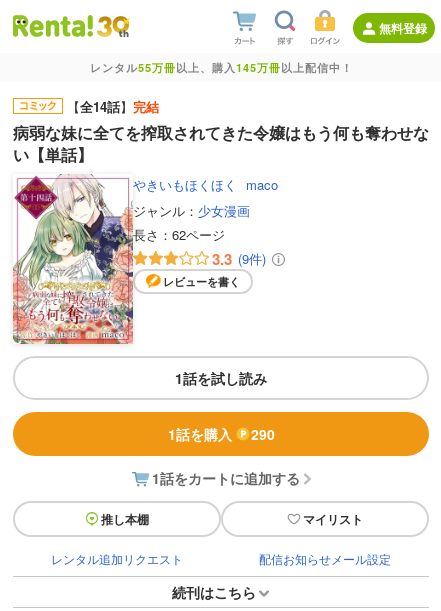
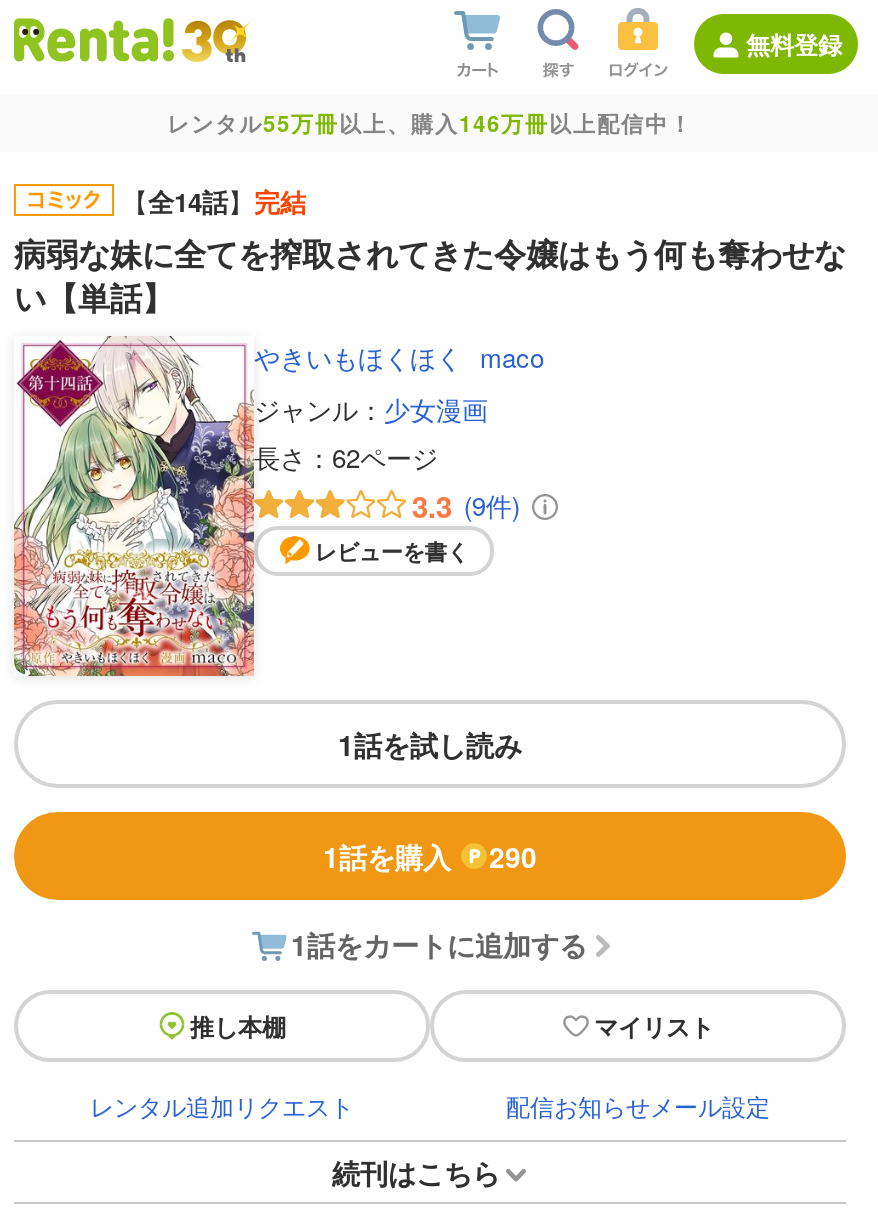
[89,60,352,75] レンタル55万冊以上、購入145万冊以上配信中！ -> [167,108,693,138] レンタル55万冊以上、購入146万冊以上配信中！

